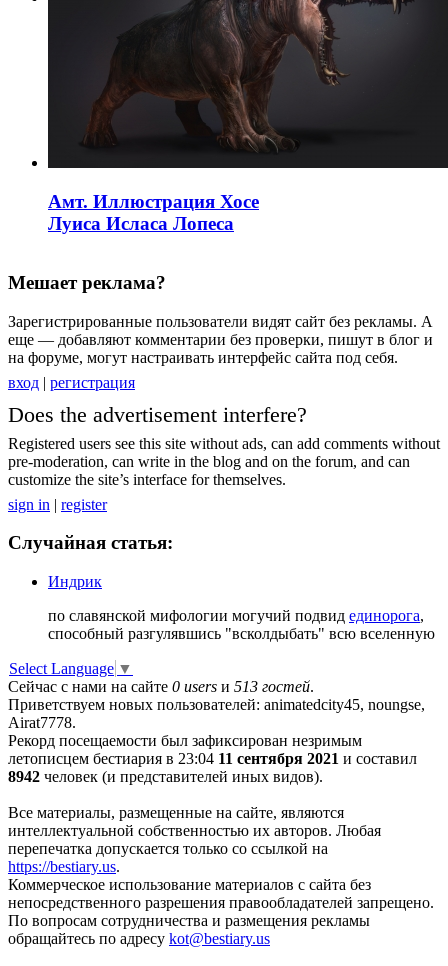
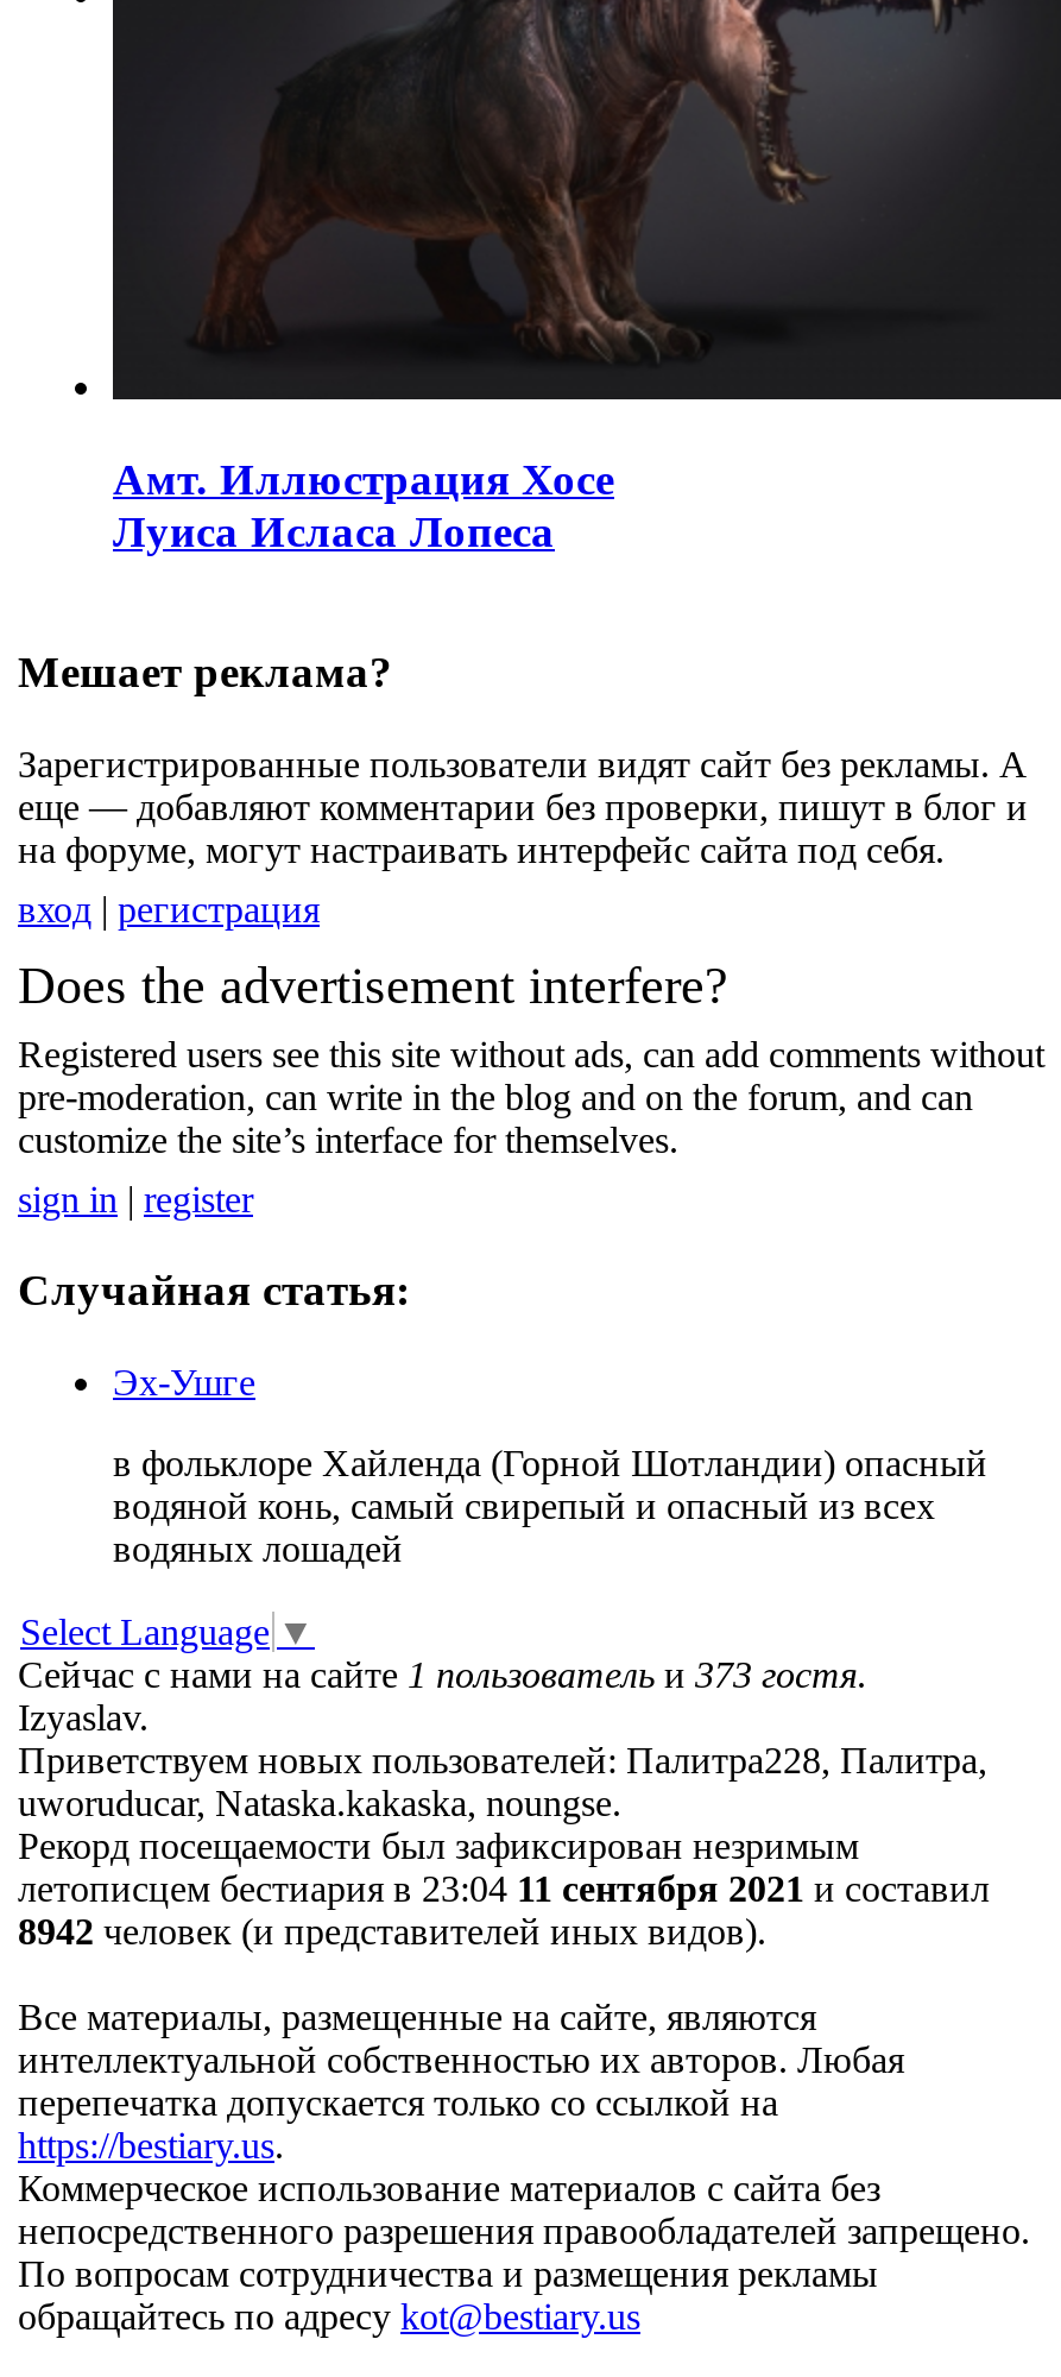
[48,573,102,590] Индрик -> [113,1362,255,1403] Эх-Ушге
[48,607,435,642] по славянской мифологии могучий подвид единорога, | способный разгулявшись "всколдыбать" всю вселенную -> [113,1443,987,1569] в фольклоре Хайленда (Горной Шотландии) опасный | водяной конь, самый свирепый и опасный из всех | водяных лошадей
[8,678,425,731] Сейчас с нами на сайте 0 users и 513 гостей. | Приветствуем новых пользователей: animatedcity45, noungse, | Airat7778. -> [18,1655,987,1824] Сейчас с нами на сайте 1 пользователь и 373 гостя. | Izyaslav. | Приветствуем новых пользователей: Палитра228, Палитра, | uworuducar, Nataska.kakaska, noungse.

